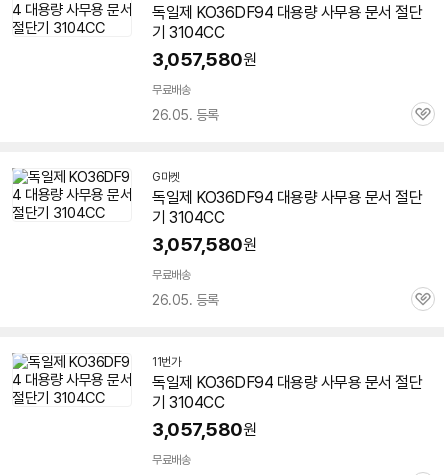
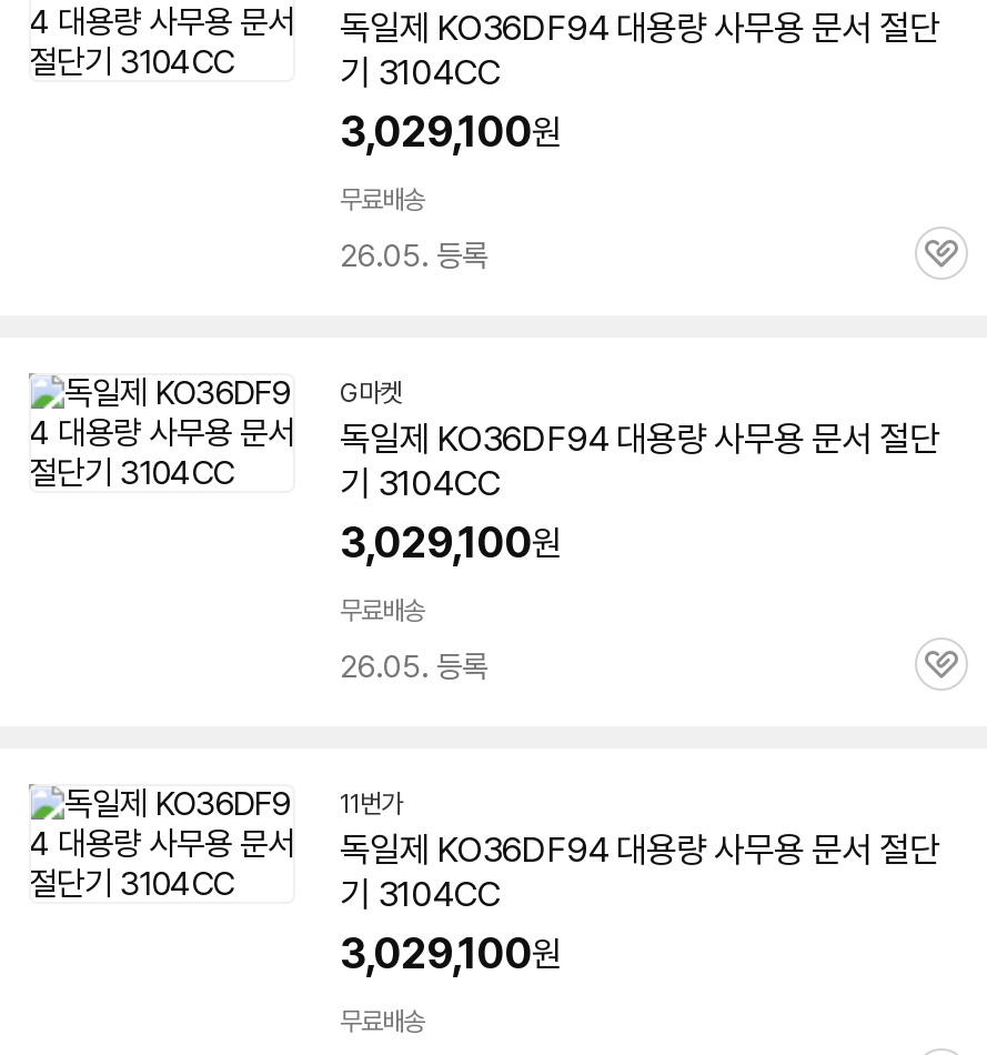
[152,48,256,71] 3,057,580원 -> [340,107,562,158] 3,029,100원
[152,233,256,256] 3,057,580원 -> [340,518,562,569] 3,029,100원
[152,418,256,441] 3,057,580원 -> [340,928,562,979] 3,029,100원

